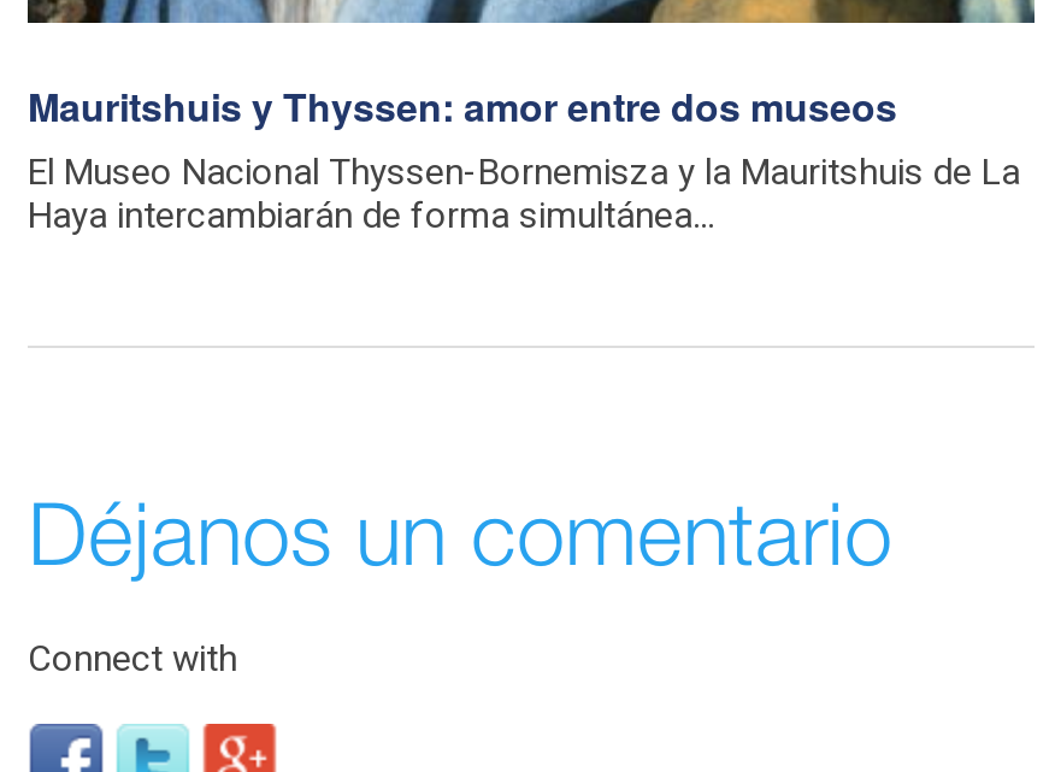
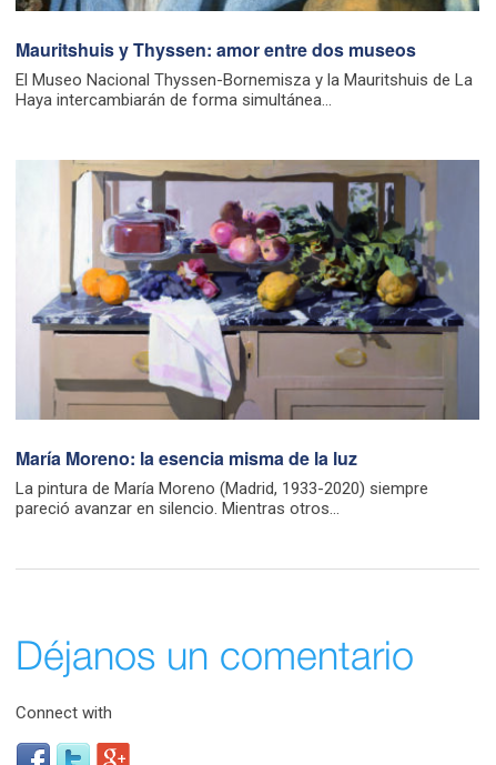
none -> [16,159,479,519] [image] | María Moreno: la esencia misma de la luz | La pintura de María Moreno (Madrid, 1933-2020) siempre | pareció avanzar en silencio. Mientras otros...

